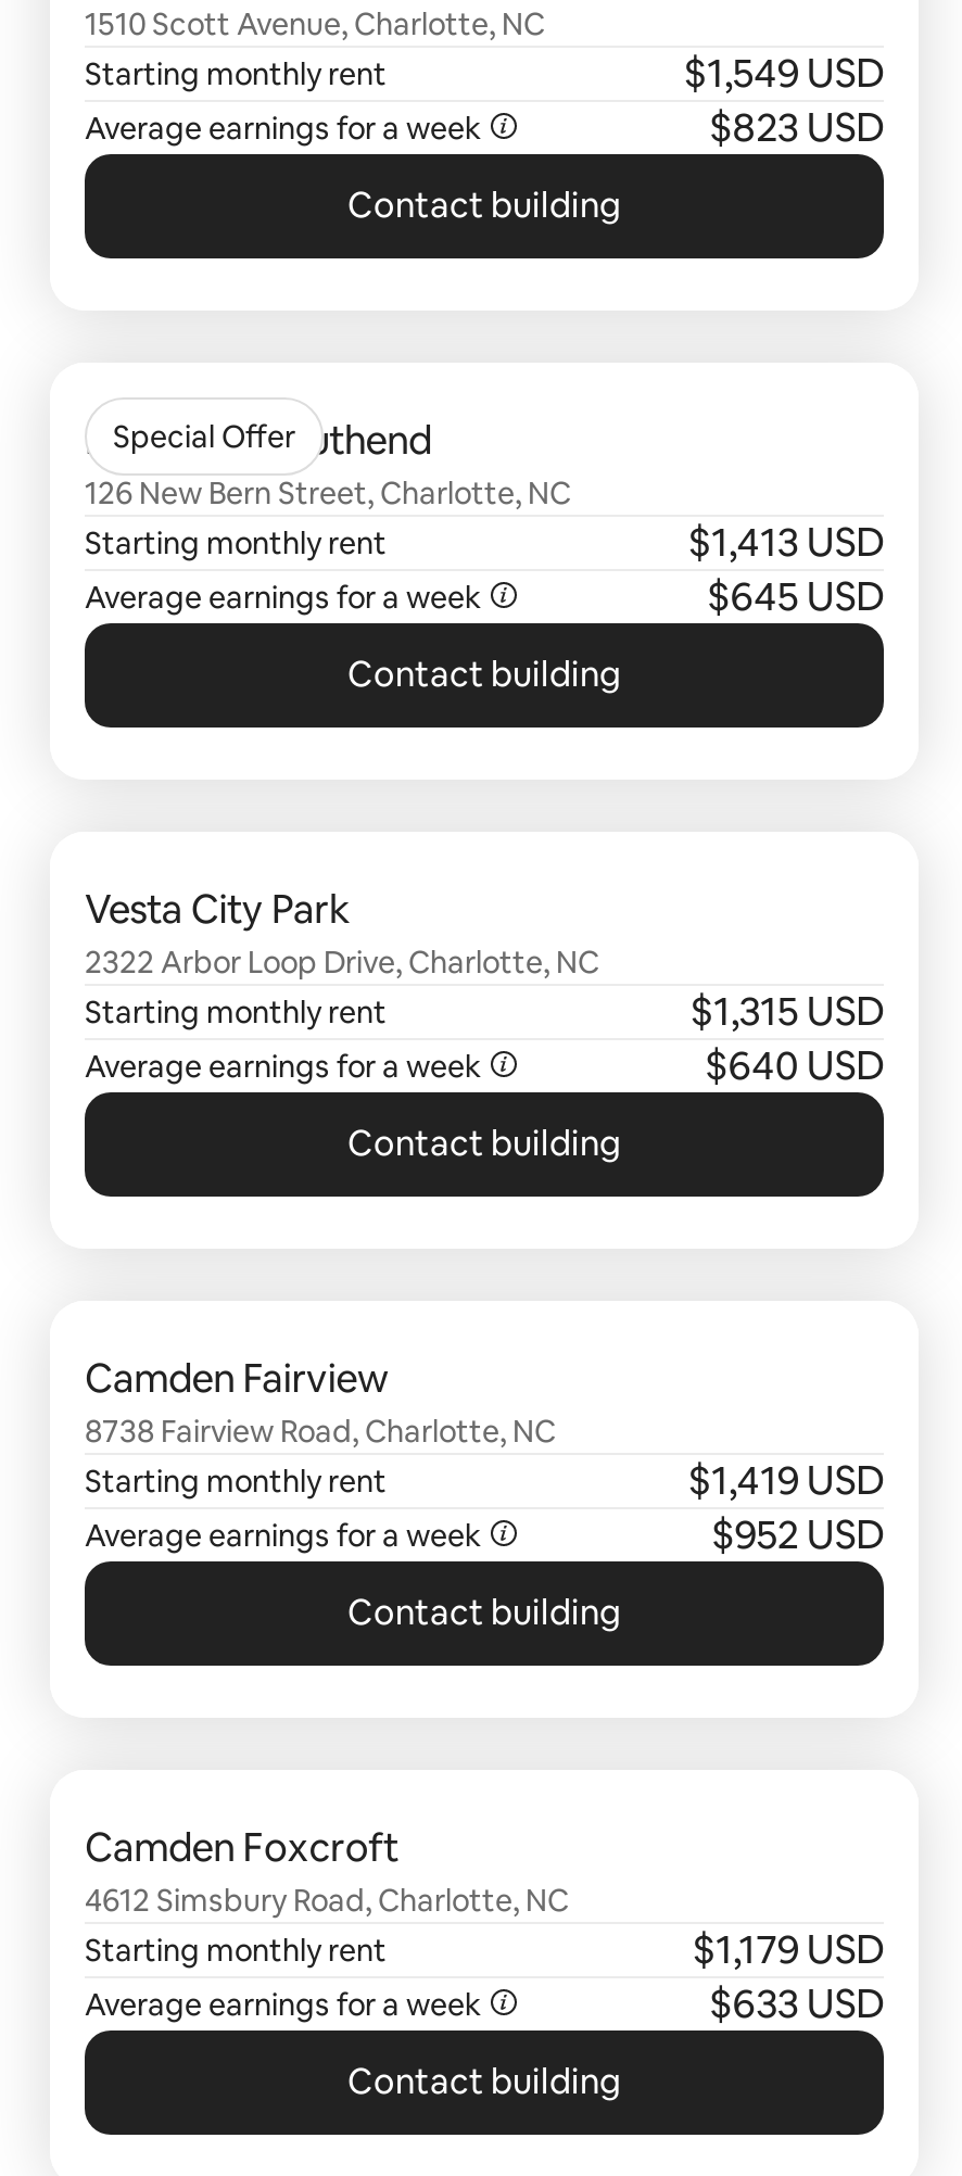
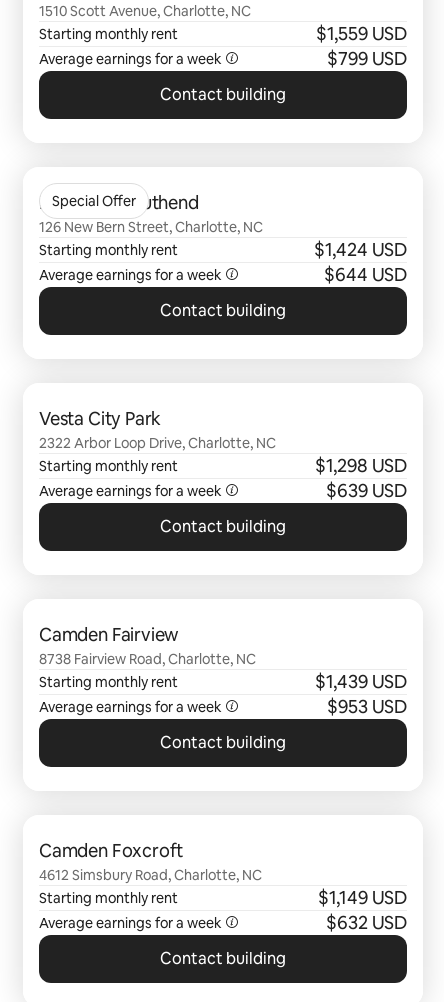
[684,48,884,98] $1,549 USD -> [316,22,407,45] $1,559 USD
[709,102,884,152] $823 USD -> [327,47,407,70] $799 USD
[688,517,884,567] $1,413 USD -> [314,238,407,261] $1,424 USD
[707,571,884,621] $645 USD -> [324,263,407,286] $644 USD
[690,986,884,1036] $1,315 USD -> [315,454,407,477] $1,298 USD
[704,1040,884,1090] $640 USD -> [326,479,407,502] $639 USD
[688,1455,884,1505] $1,419 USD -> [315,670,407,693] $1,439 USD
[711,1509,884,1559] $952 USD -> [327,695,407,718] $953 USD
[692,1924,884,1974] $1,179 USD -> [318,886,407,909] $1,149 USD
[709,1978,884,2028] $633 USD -> [326,911,407,934] $632 USD

